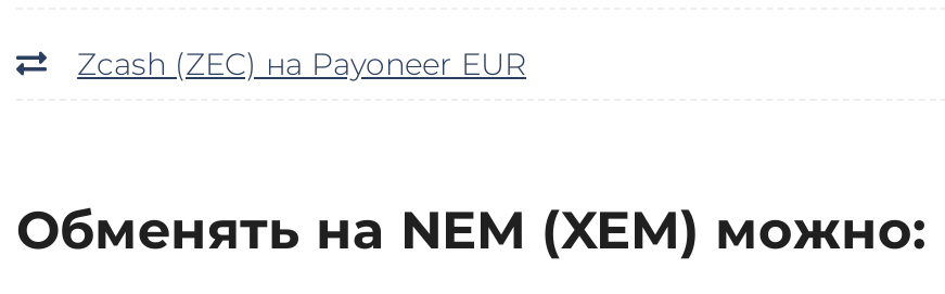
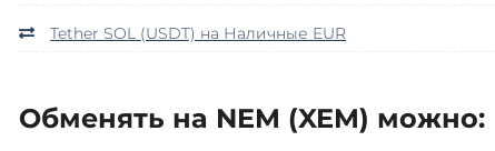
[77,44,526,83] Zcash (ZEC) на Payoneer EUR -> [50,23,346,43] Tether SOL (USDT) на Наличные EUR

